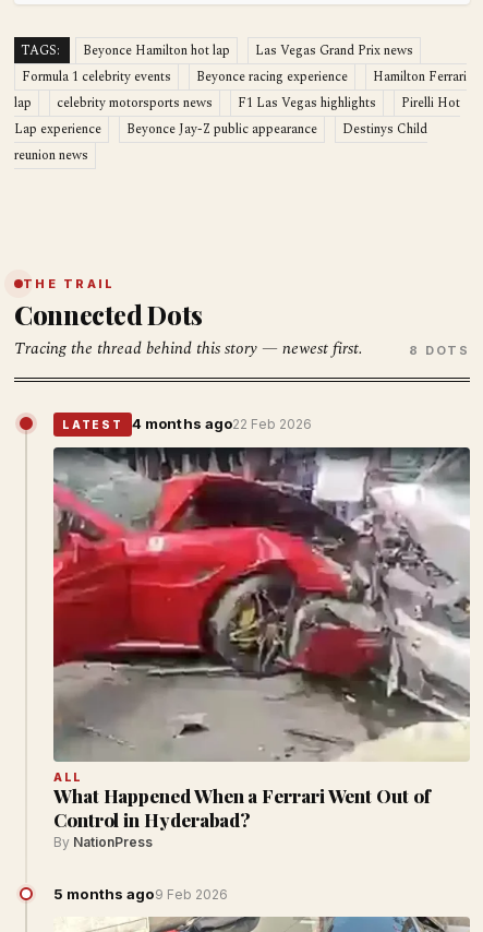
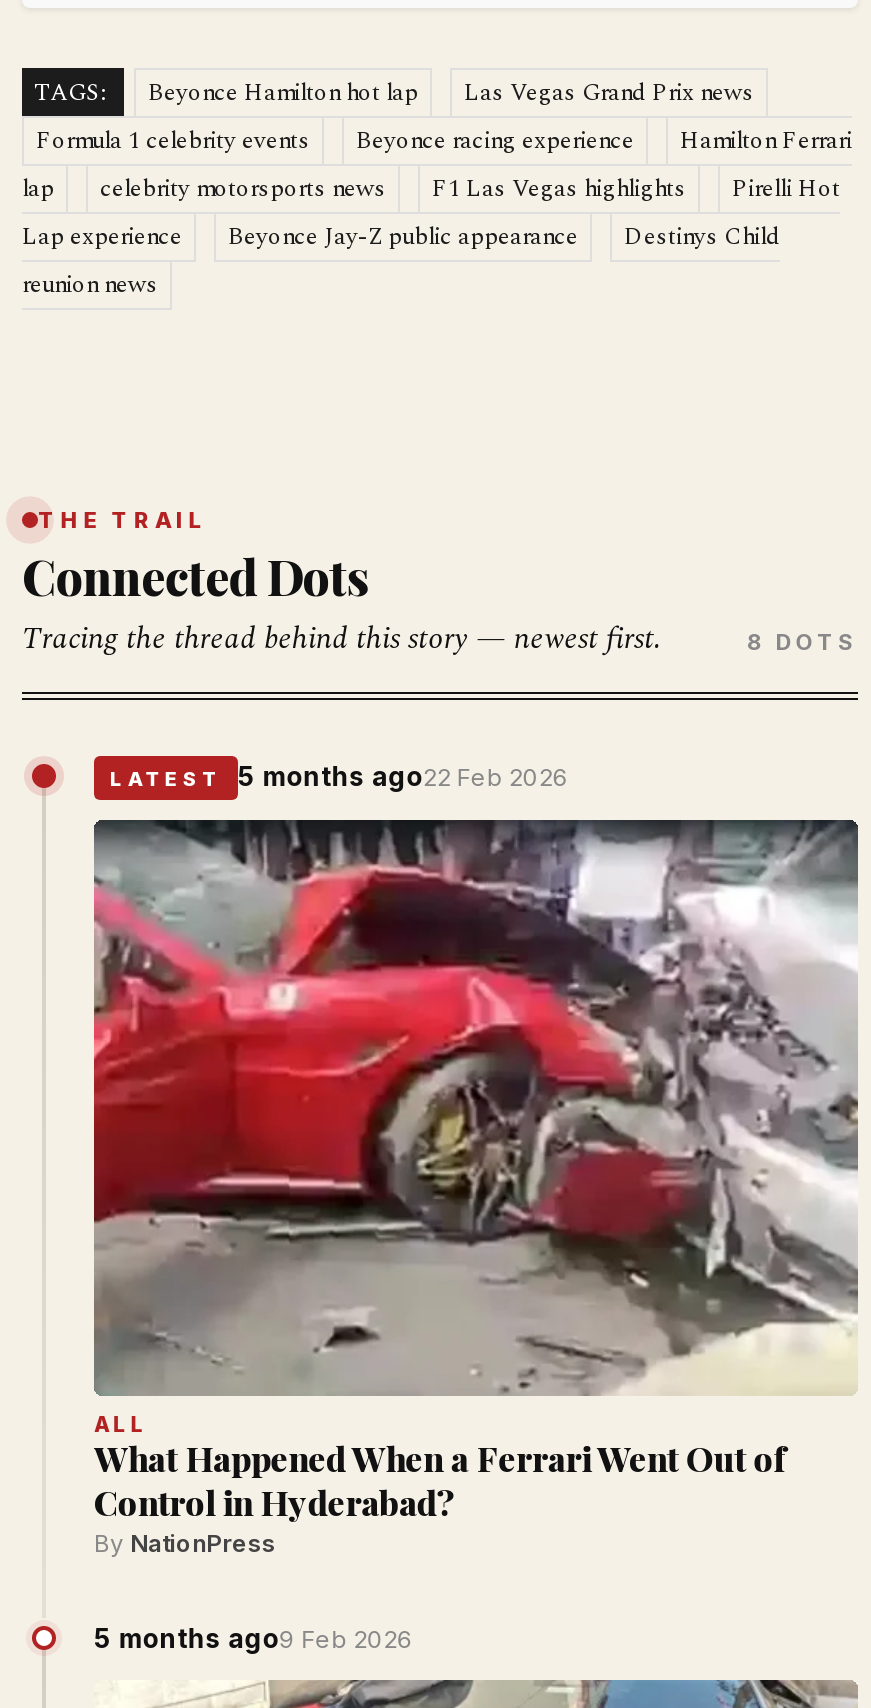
[132,415,312,433] 4 months ago22 Feb 2026 -> [238,761,569,793] 5 months ago22 Feb 2026

